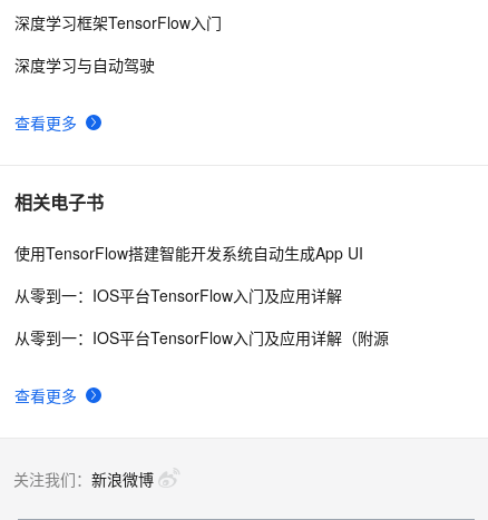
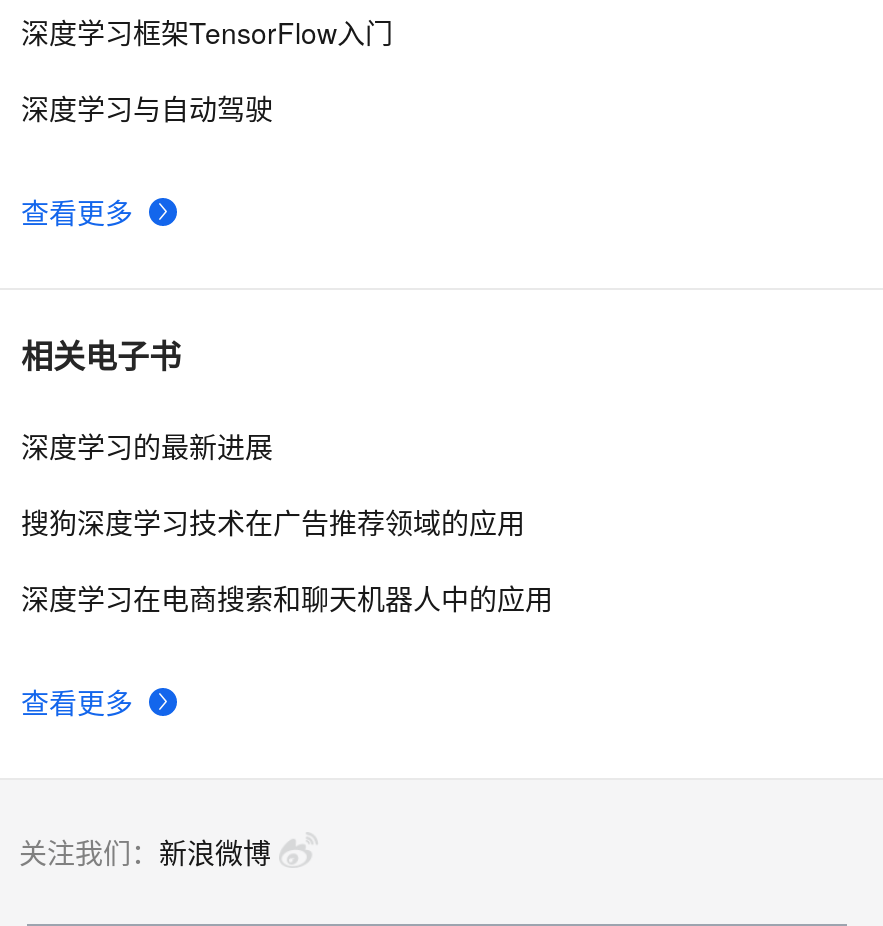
[14,242,363,264] 使用TensorFlow搭建智能开发系统自动生成App UI -> [21,426,273,466] 深度学习的最新进展
[14,284,342,306] 从零到一：IOS平台TensorFlow入门及应用详解 -> [21,502,525,542] 搜狗深度学习技术在广告推荐领域的应用
[14,326,389,349] 从零到一：IOS平台TensorFlow入门及应用详解（附源 -> [21,578,553,618] 深度学习在电商搜索和聊天机器人中的应用

